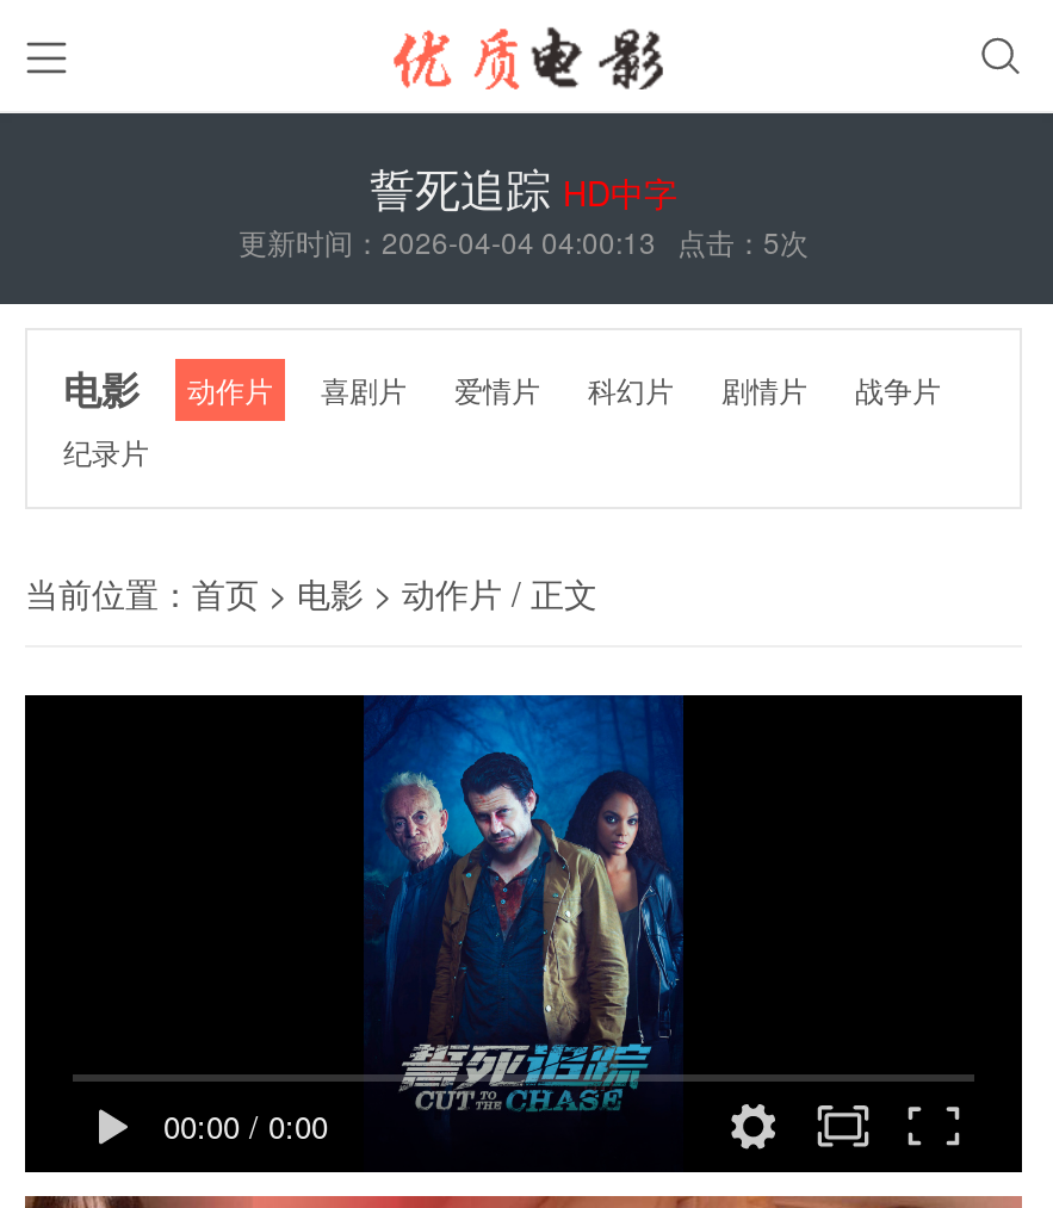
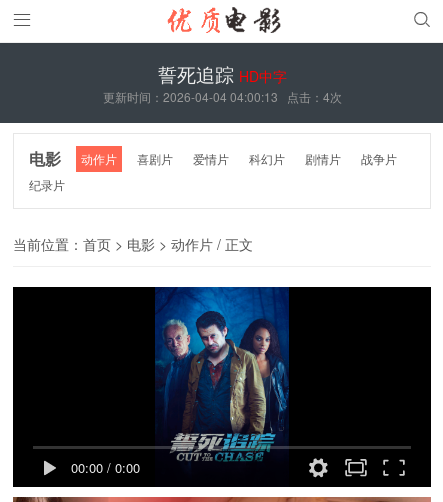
[239,219,809,260] 更新时间：2026-04-04 04:00:13 点击：5次 -> [102,87,341,104] 更新时间：2026-04-04 04:00:13 点击：4次

